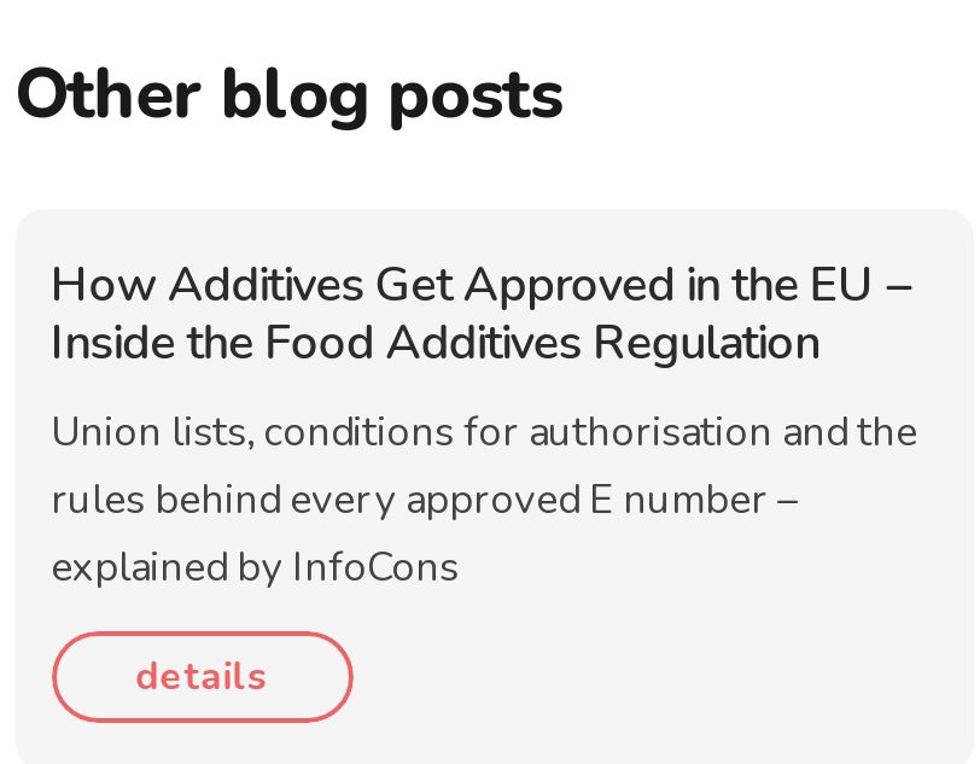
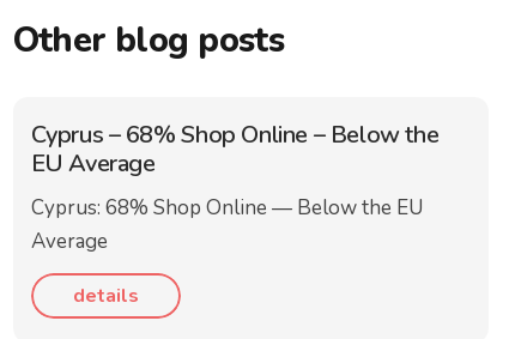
[51,251,910,374] How Additives Get Approved in the EU – | Inside the Food Additives Regulation -> [31,118,438,179] Cyprus – 68% Shop Online – Below the | EU Average
[51,405,917,596] Union lists, conditions for authorisation and the | rules behind every approved E number – | explained by InfoCons -> [31,195,422,256] Cyprus: 68% Shop Online — Below the EU | Average

